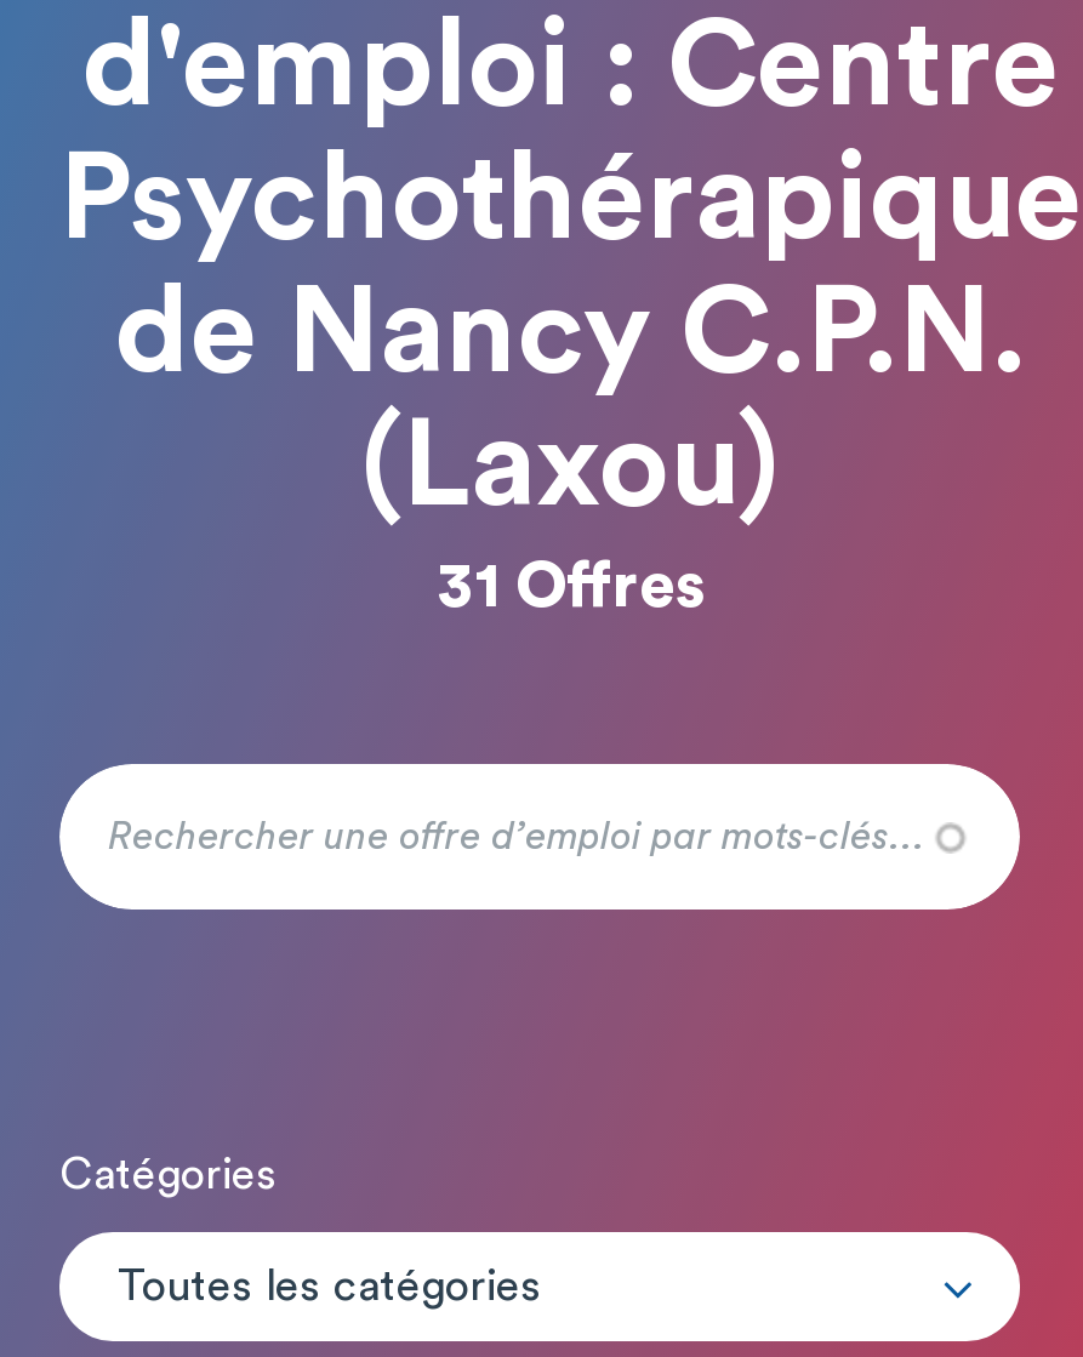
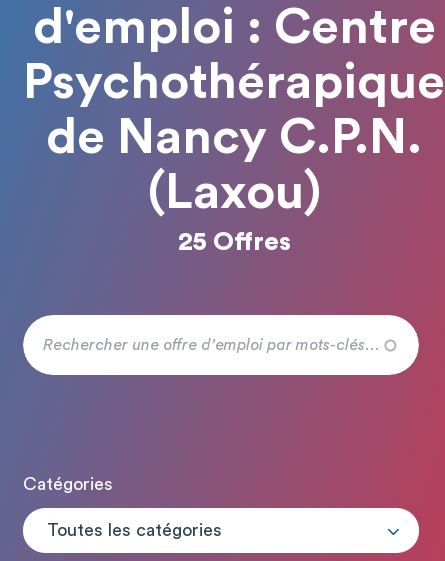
[438,555,705,618] 31 Offres -> [177,229,290,255] 25 Offres

